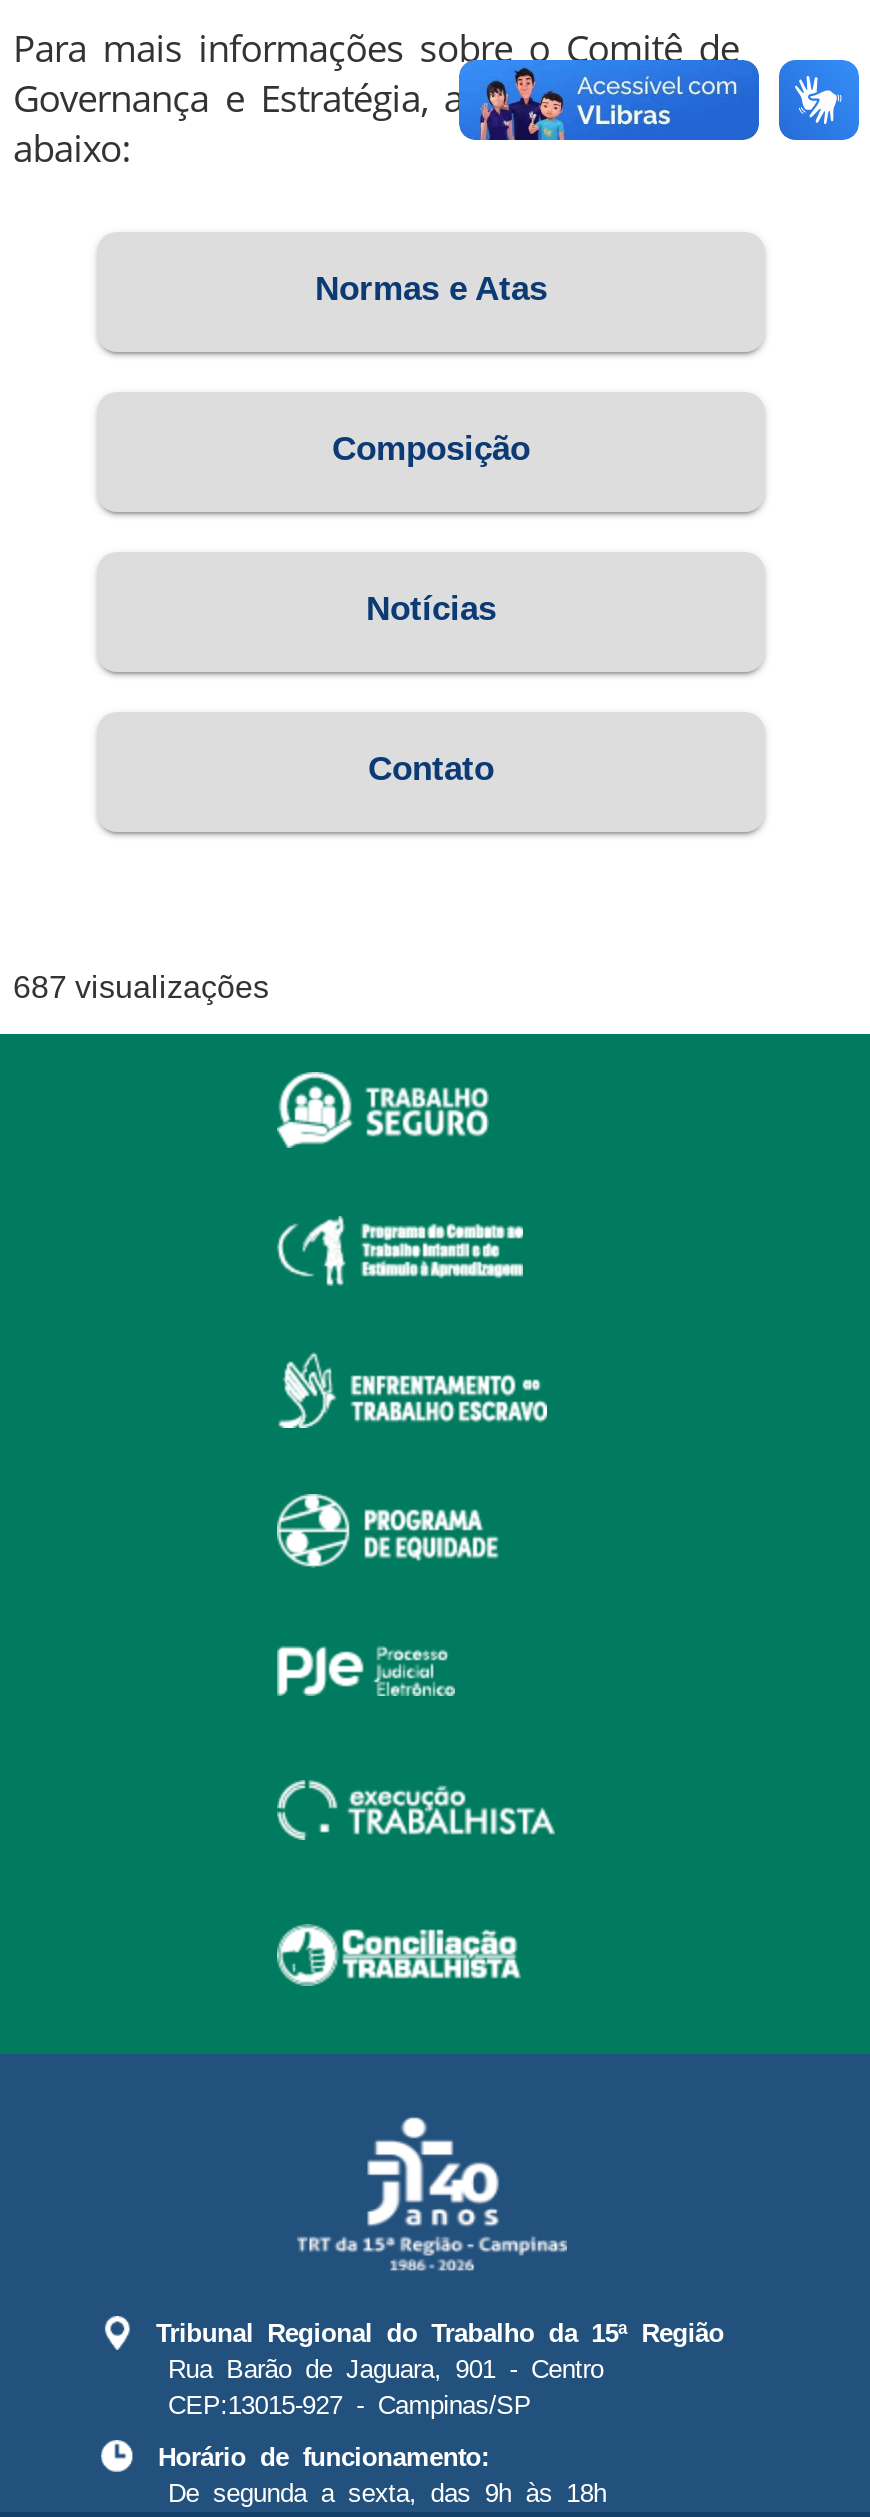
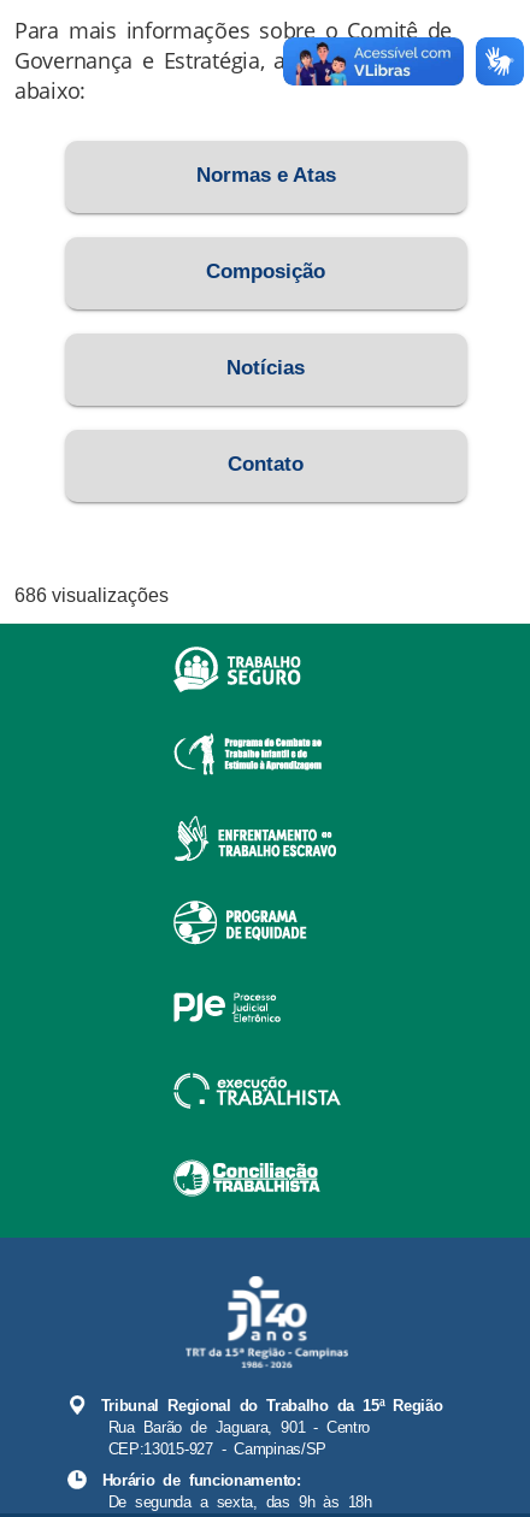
[13,970,269,1004] 687 visualizações -> [14,585,169,605] 686 visualizações

